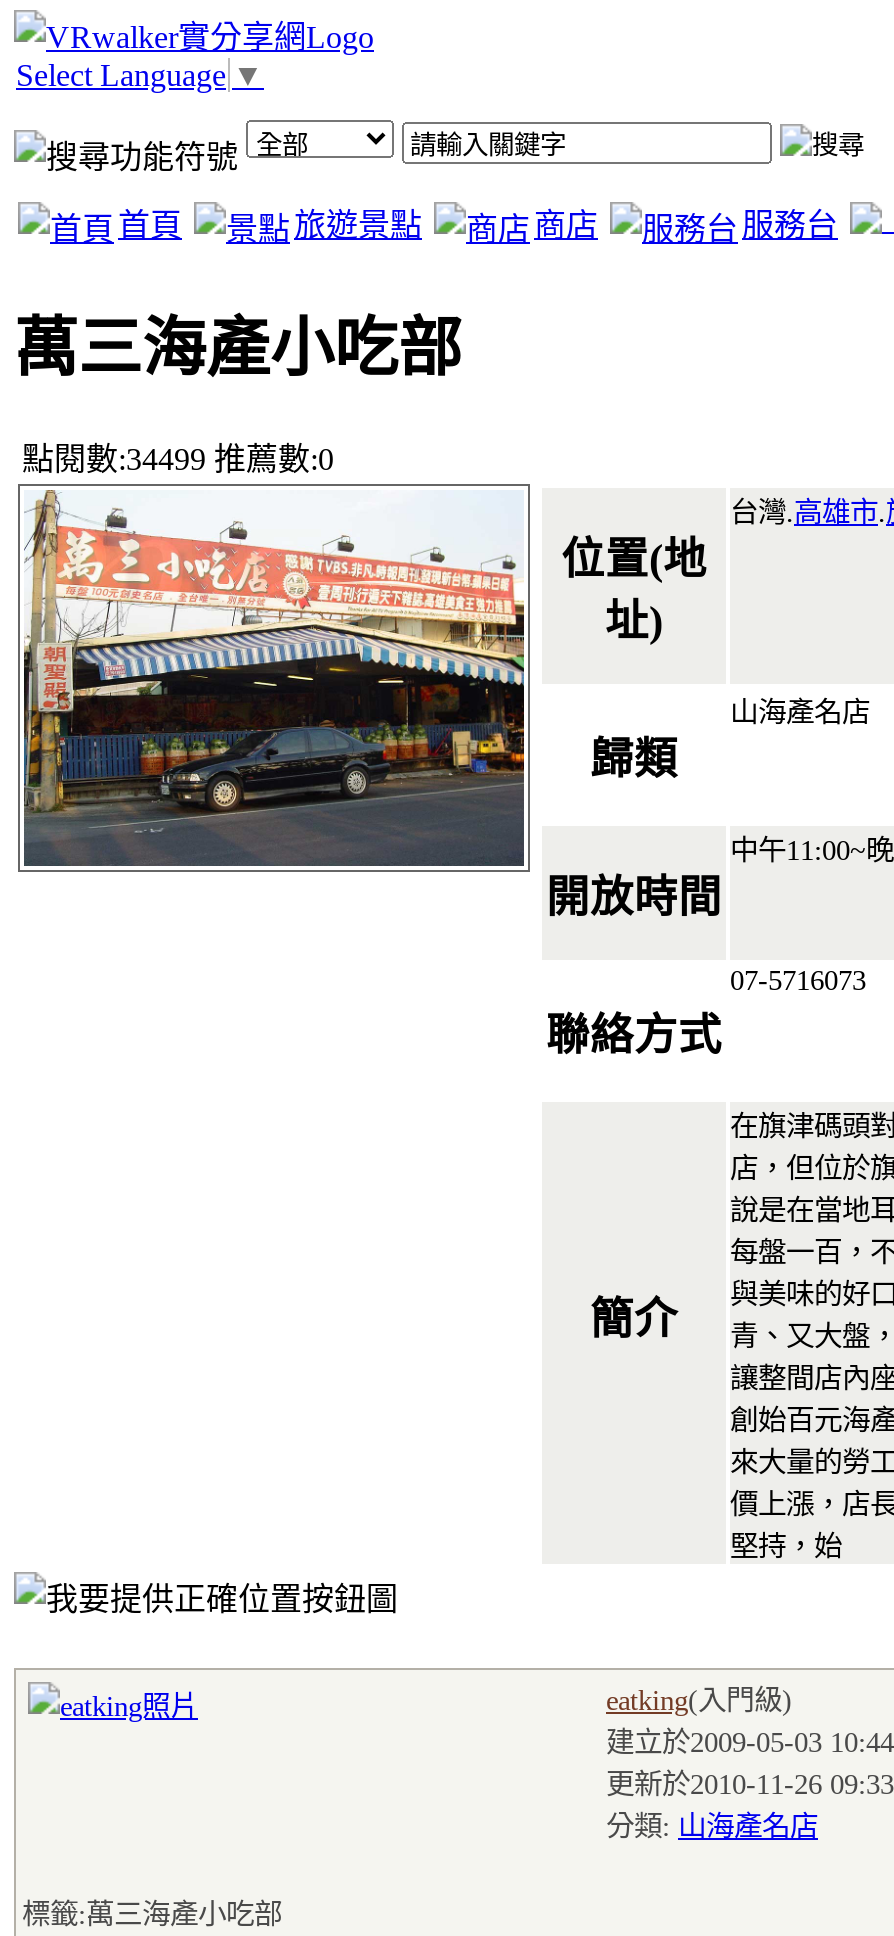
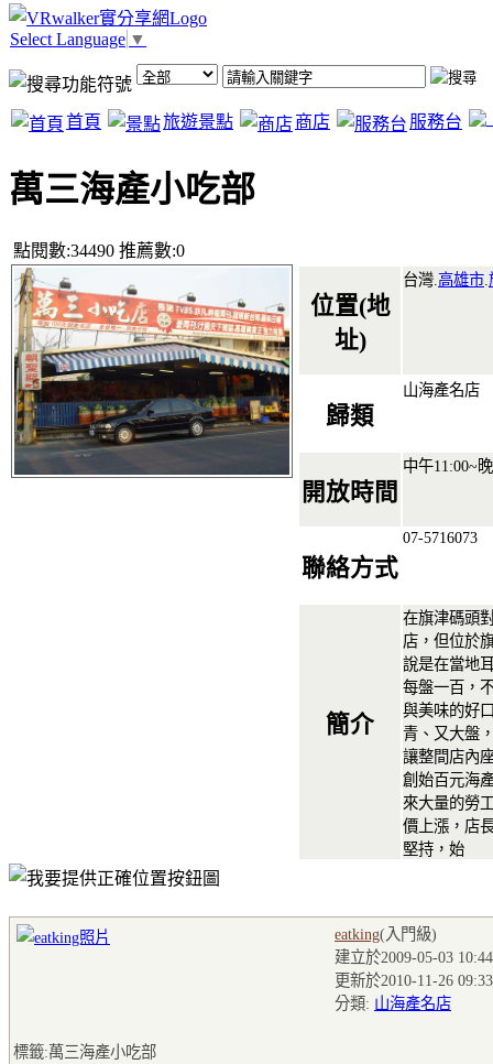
[14,442,334,476] 點閱數:34499 推薦數:0 -> [9,241,185,260] 點閱數:34490 推薦數:0

